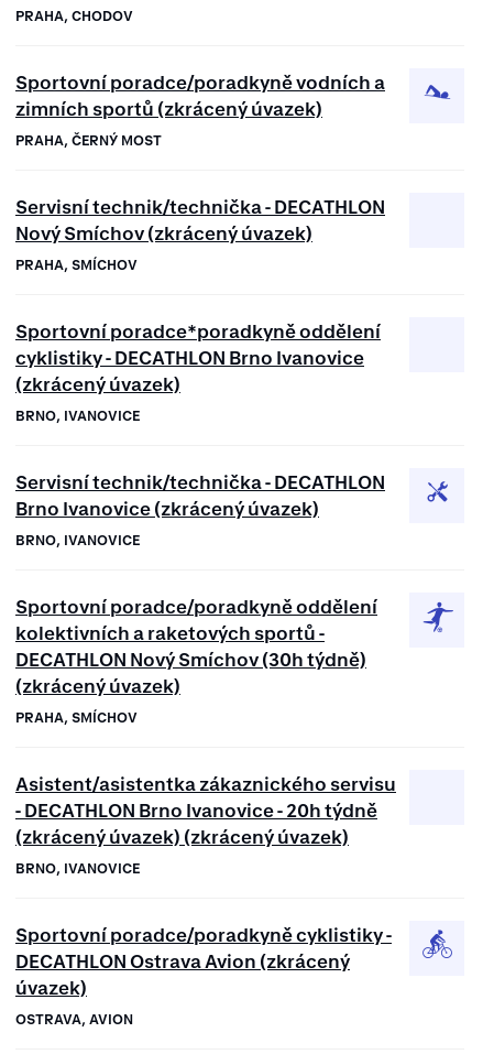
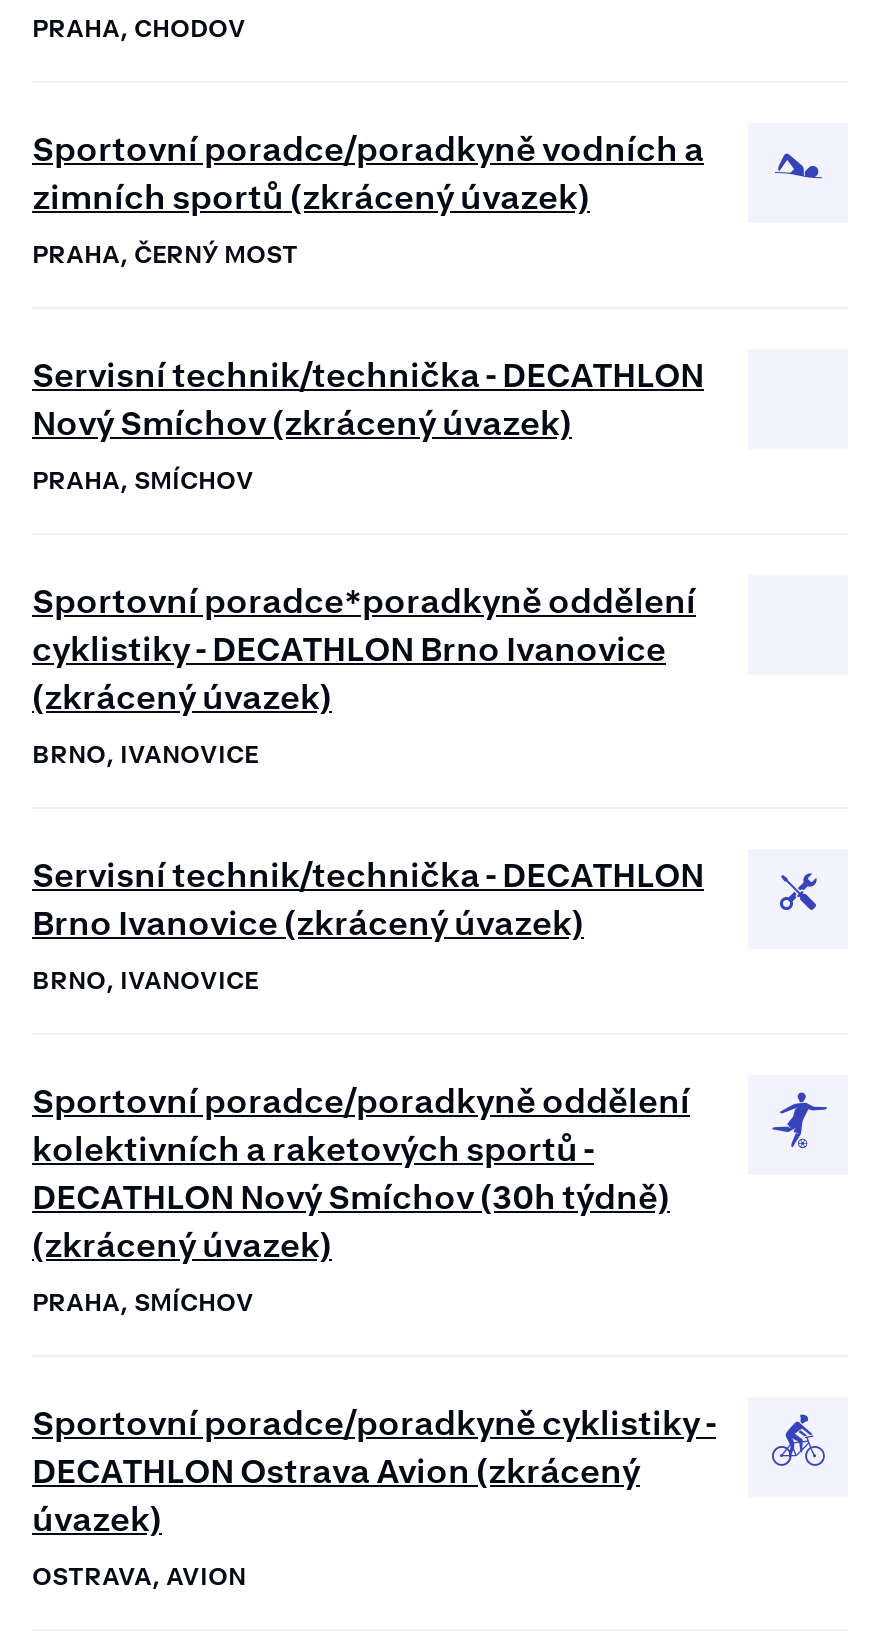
[15,771,396,877] Asistent/asistentka zákaznického servisu | - DECATHLON Brno Ivanovice - 20h týdně | (zkrácený úvazek) (zkrácený úvazek) | BRNO, IVANOVICE -> none

